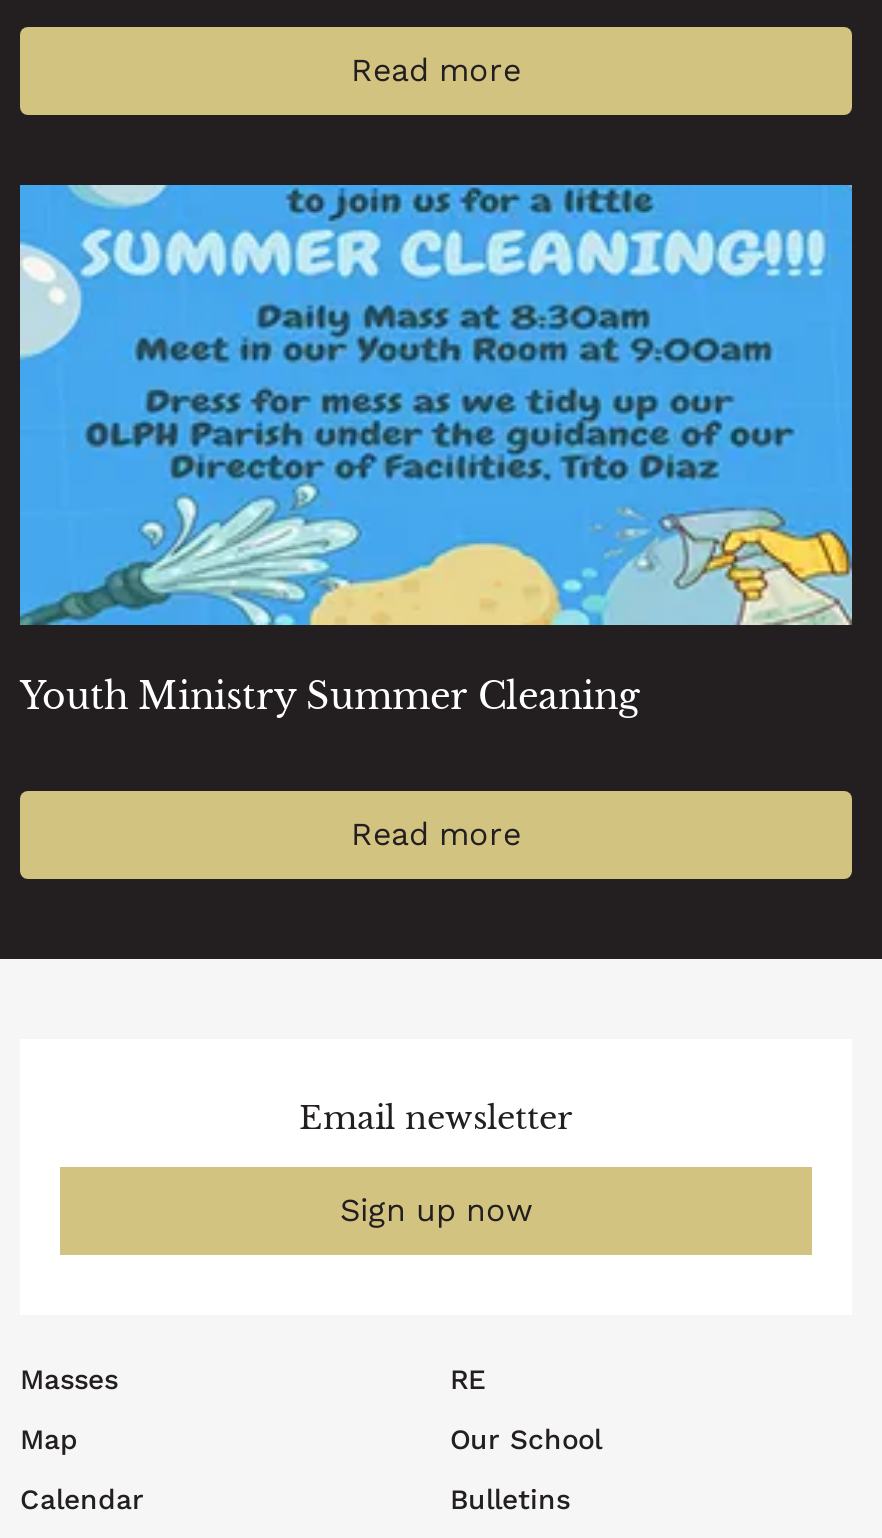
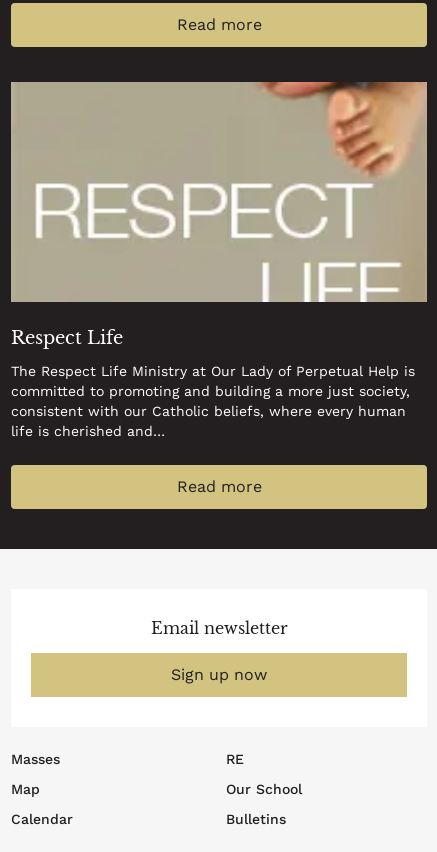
[18,183,854,573] [image] -> [10,81,428,303] [image]
[20,675,640,719] Youth Ministry Summer Cleaning -> [11,327,415,439] Respect Life | The Respect Life Ministry at Our Lady of Perpetual Help is | committed to promoting and building a more just society, | consistent with our Catholic beliefs, where every human | life is cherished and…

